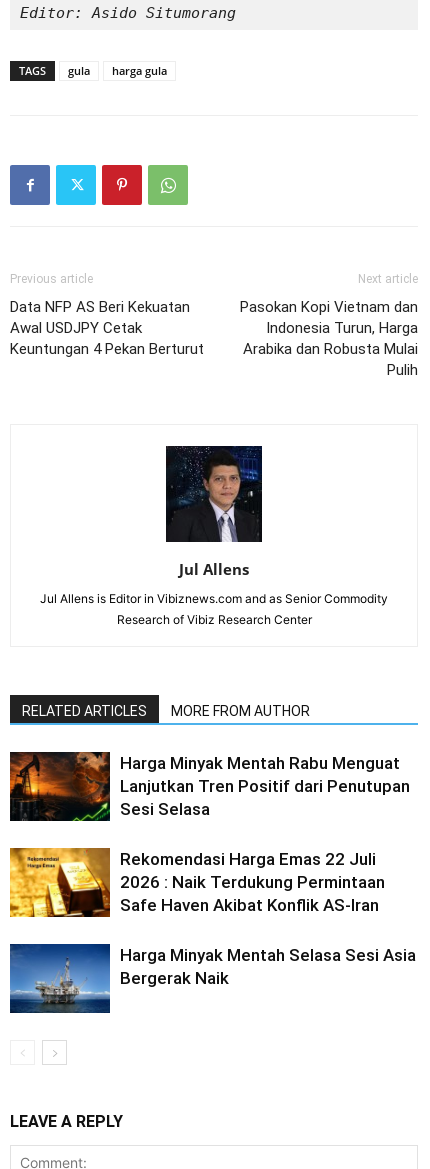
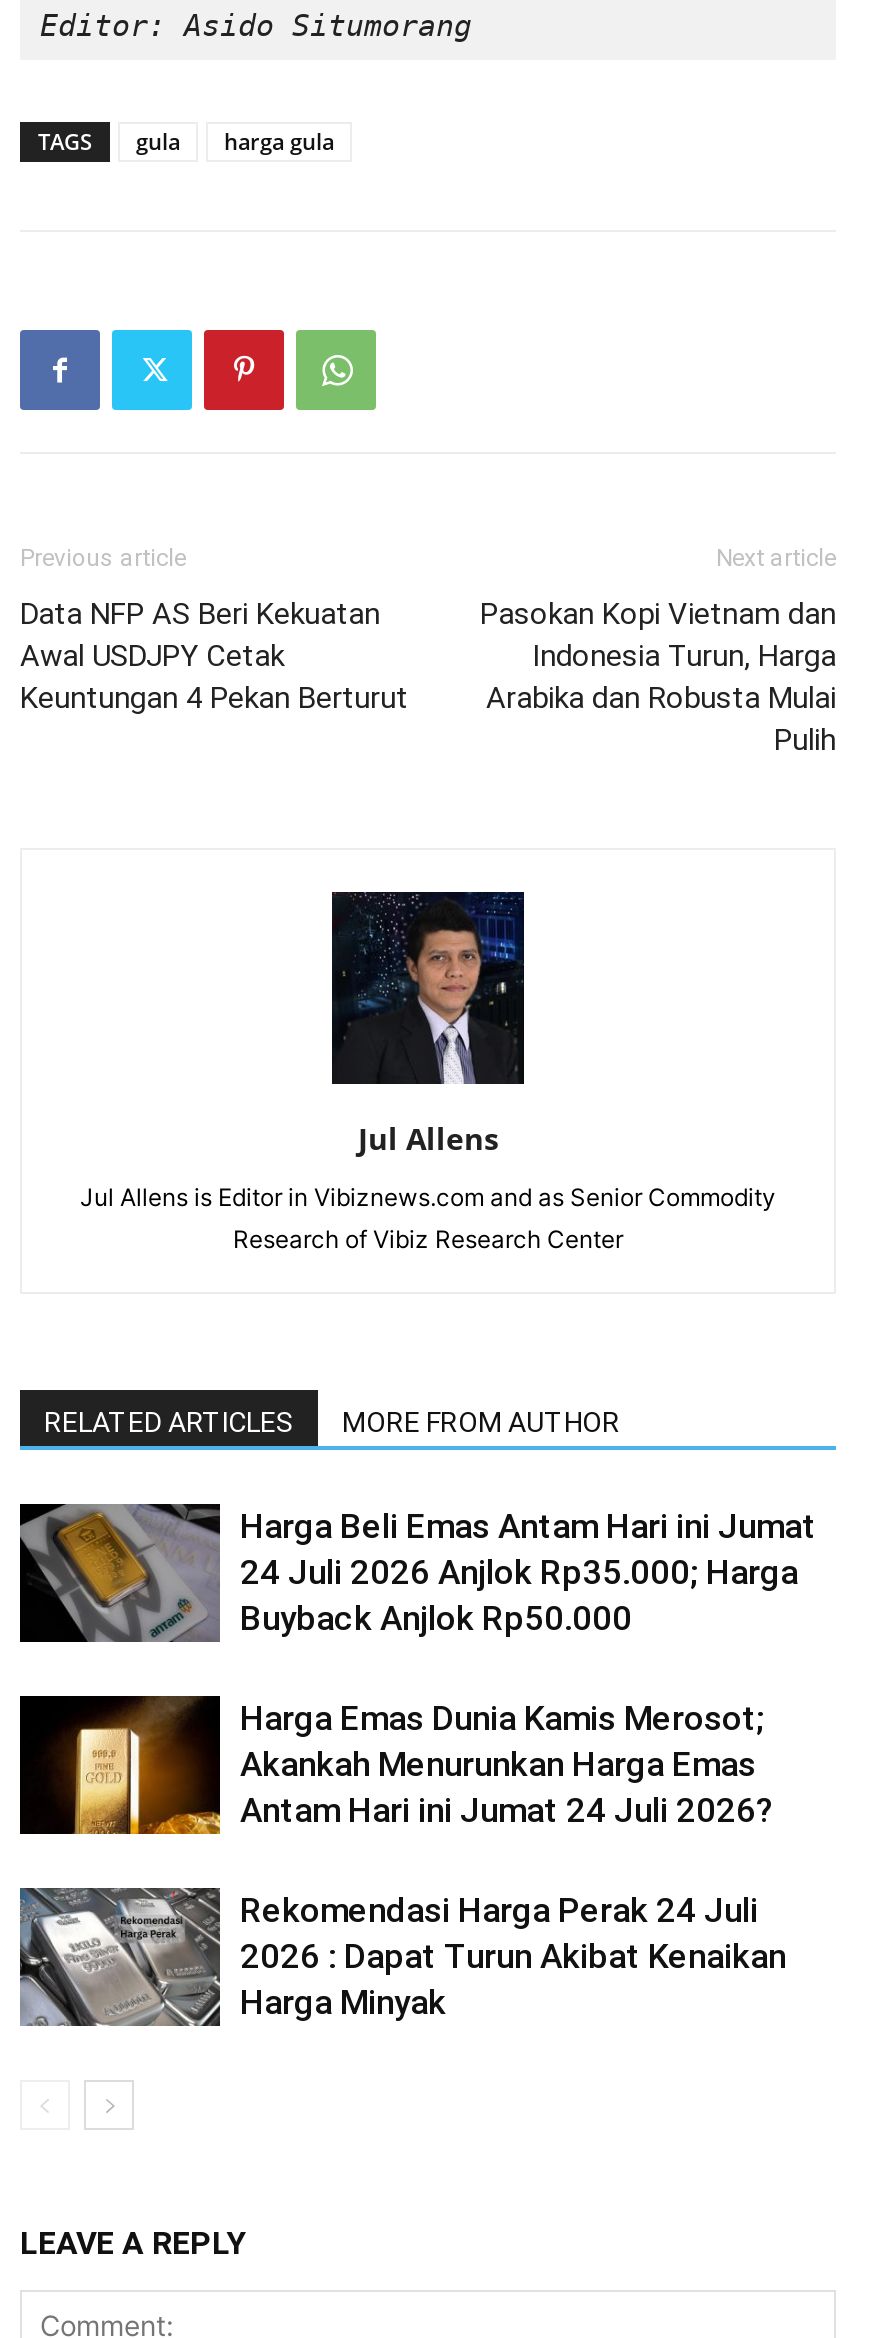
[9,751,410,822] [image] | Harga Minyak Mentah Rabu Menguat | Lanjutkan Tren Positif dari Penutupan | Sesi Selasa -> [18,1502,816,1644] [image] | Harga Beli Emas Antam Hari ini Jumat | 24 Juli 2026 Anjlok Rp35.000; Harga | Buyback Anjlok Rp50.000
[9,847,385,918] [image] | Rekomendasi Harga Emas 22 Juli | 2026 : Naik Terdukung Permintaan | Safe Haven Akibat Konflik AS-Iran -> [18,1694,774,1836] [image] | Harga Emas Dunia Kamis Merosot; | Akankah Menurunkan Harga Emas | Antam Hari ini Jumat 24 Juli 2026?
[9,943,416,1014] [image] | Harga Minyak Mentah Selasa Sesi Asia | Bergerak Naik -> [18,1886,786,2028] [image] | Rekomendasi Harga Perak 24 Juli | 2026 : Dapat Turun Akibat Kenaikan | Harga Minyak

